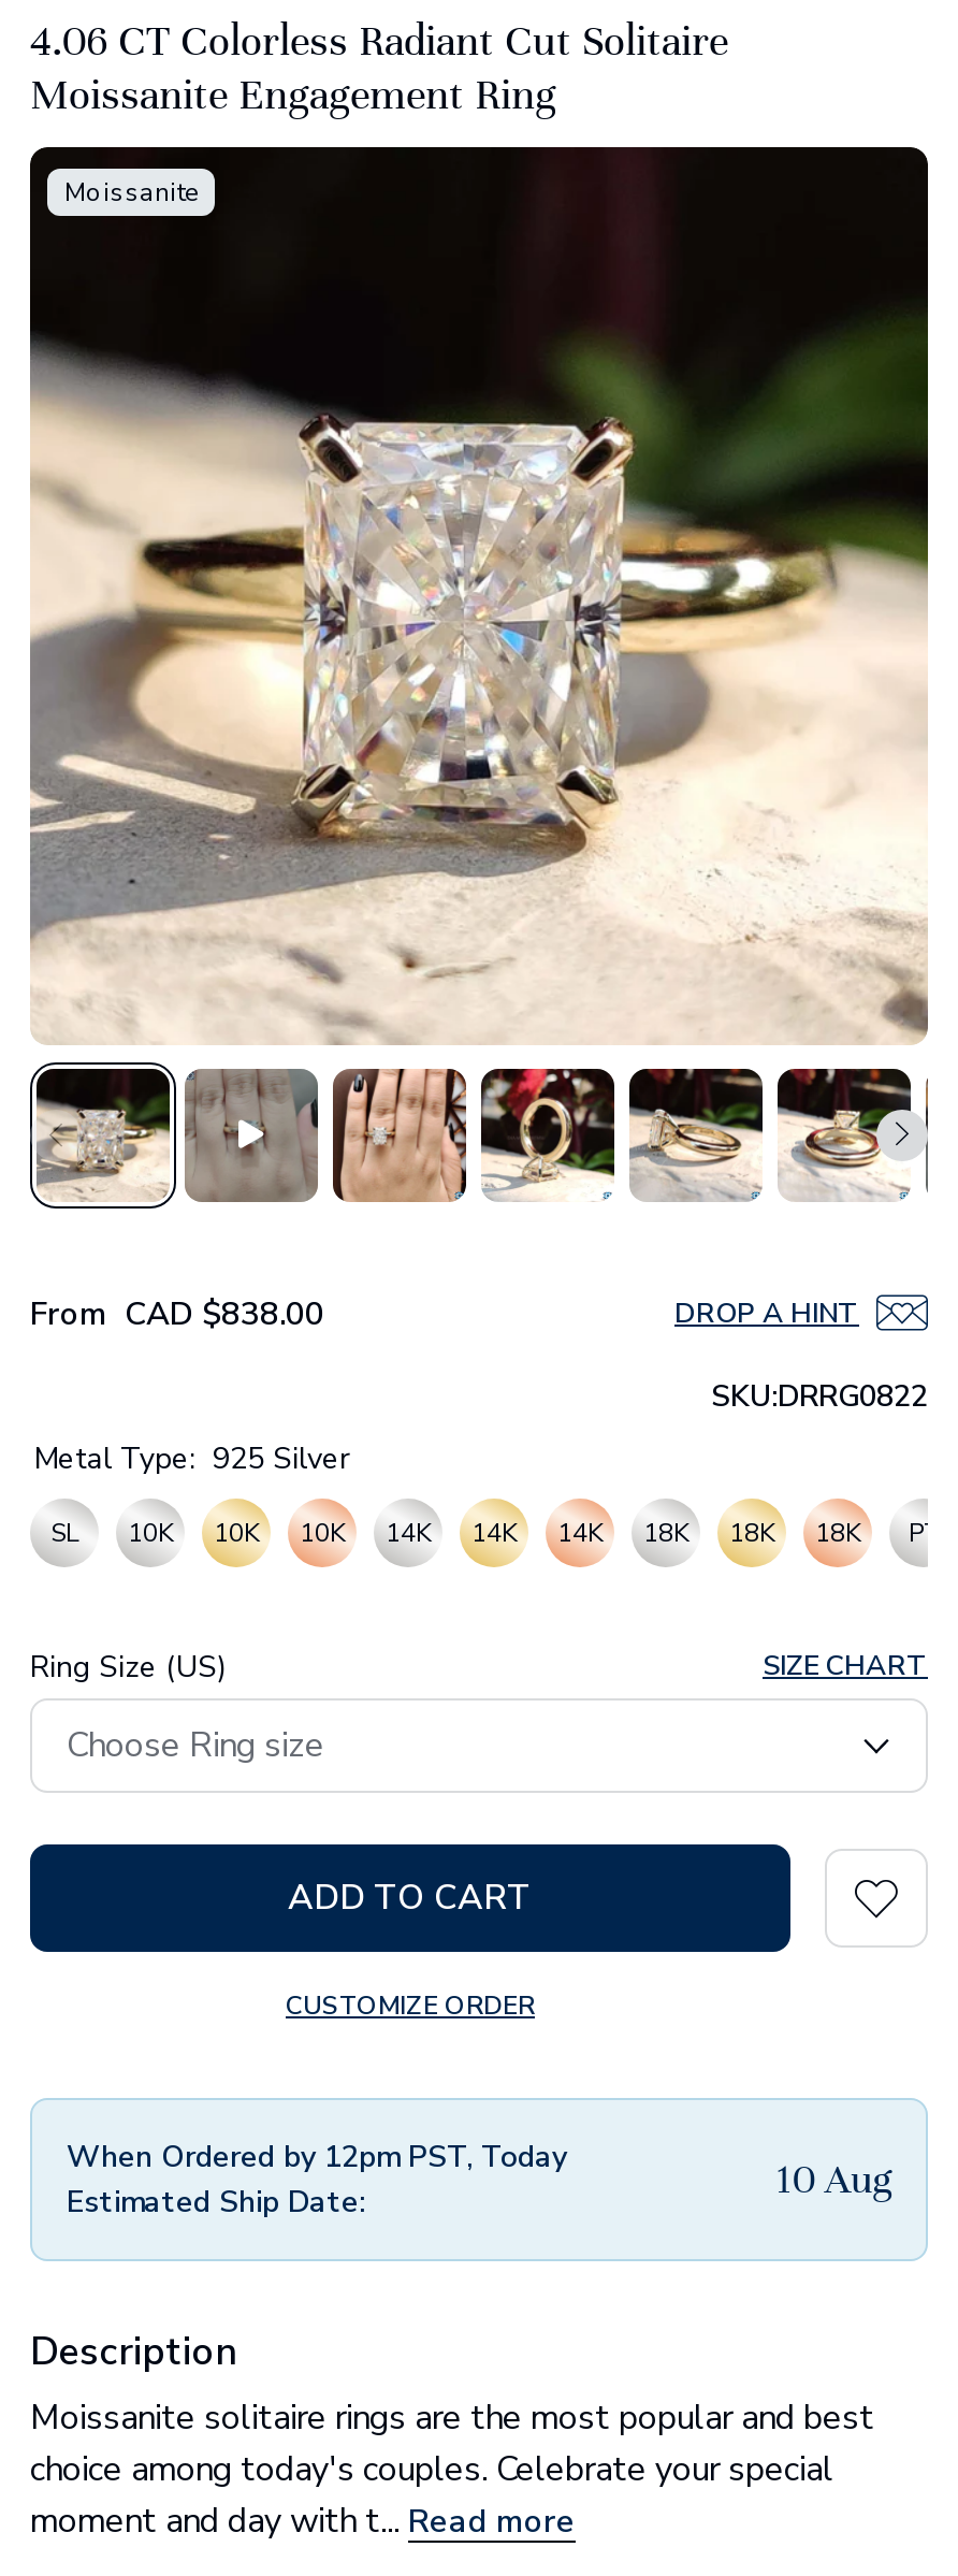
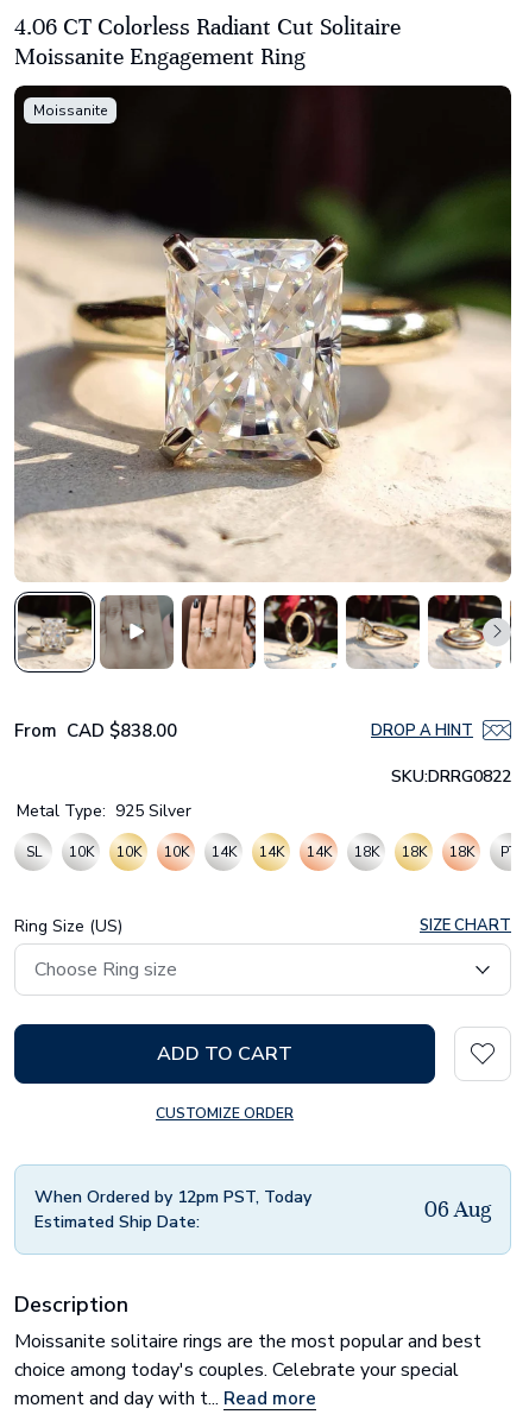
[775,2154,891,2204] 10 Aug -> [424,1196,491,1223] 06 Aug

